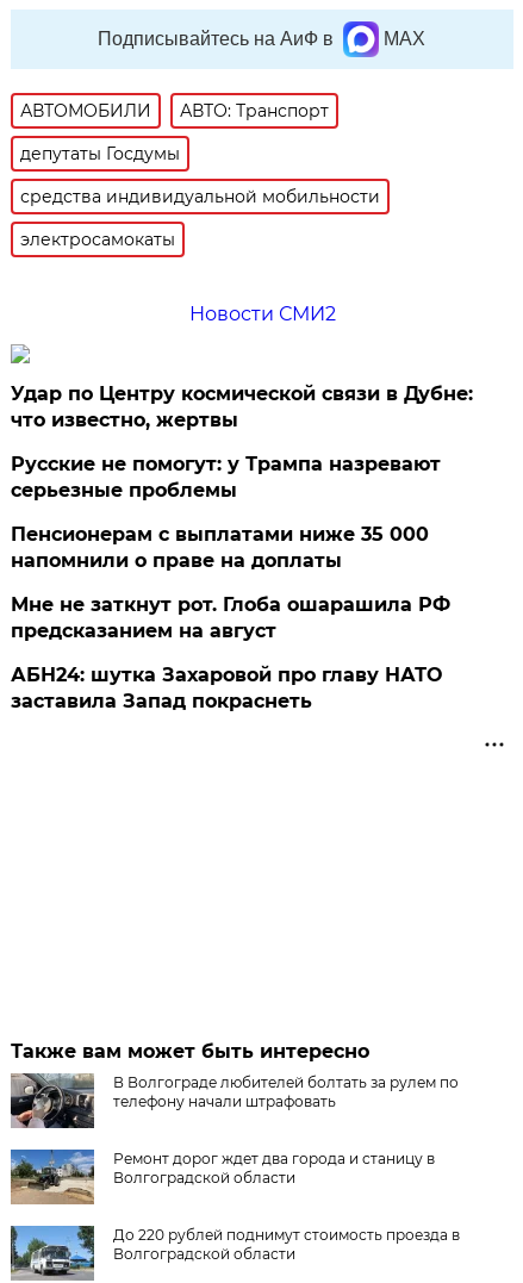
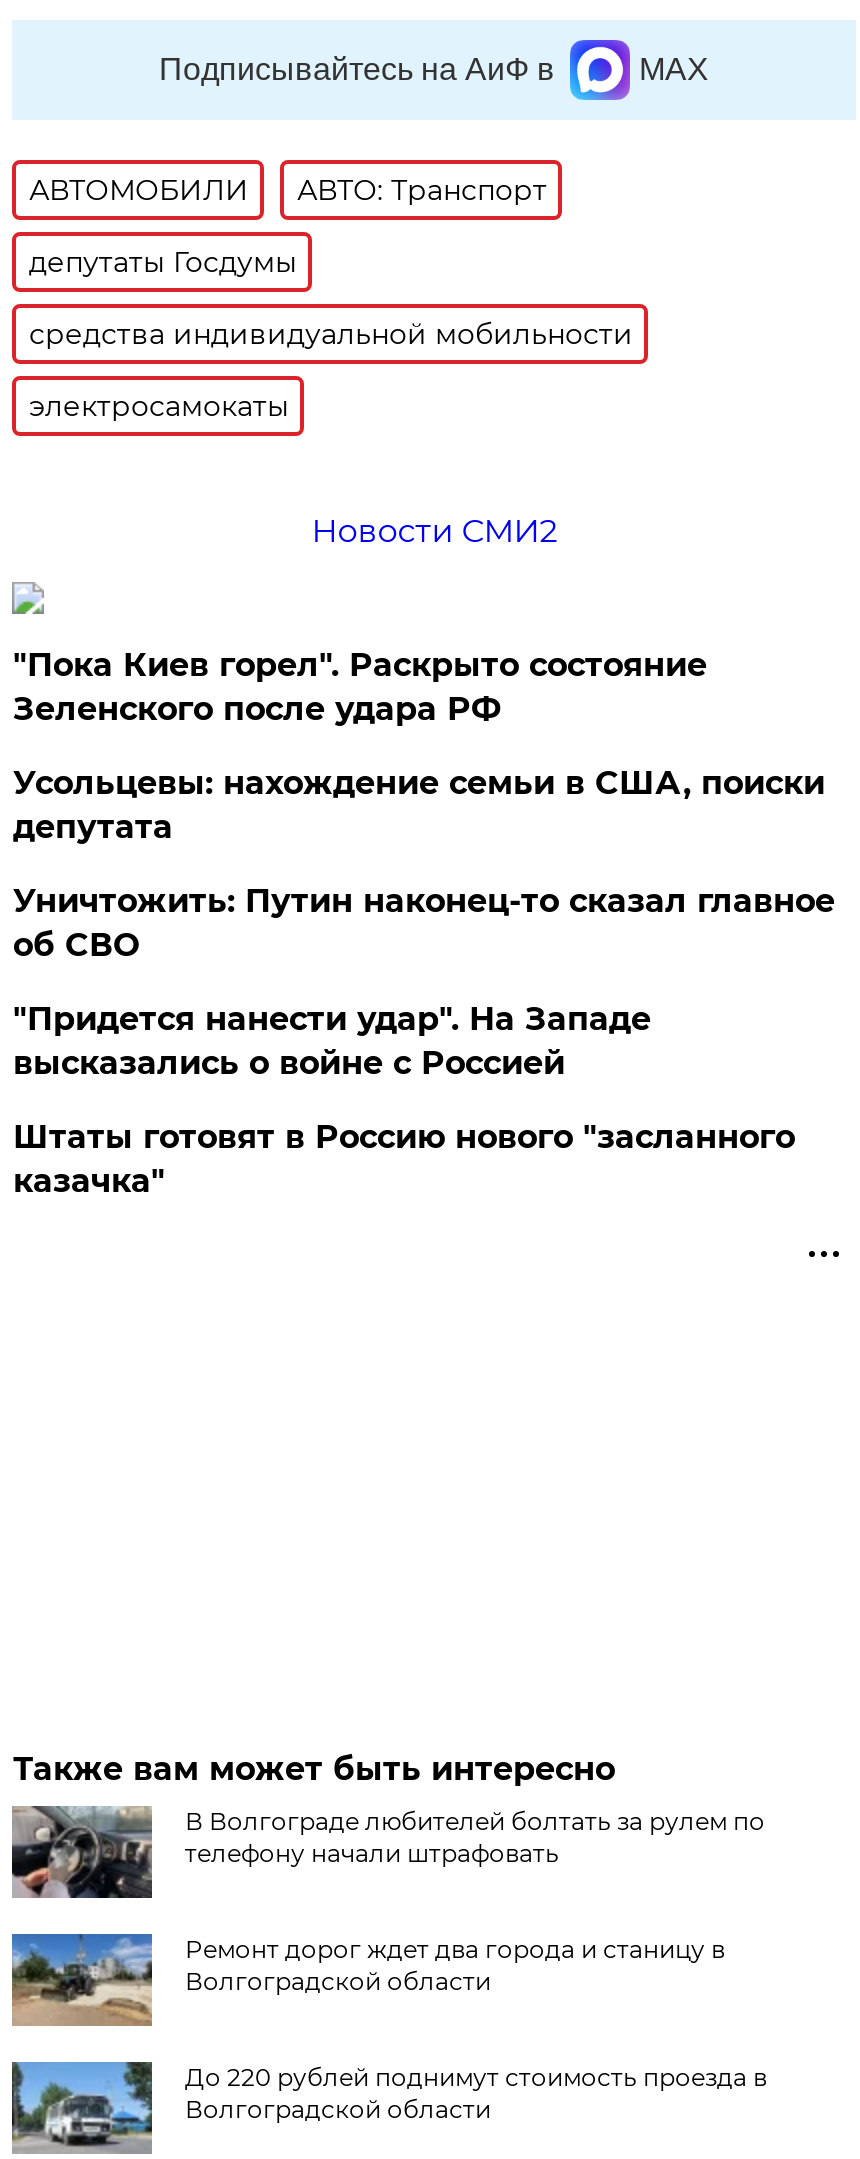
[11,382,473,431] Удар по Центру космической связи в Дубне: | что известно, жертвы -> [13,646,707,728] "Пока Киев горел". Раскрыто состояние | Зеленского после удара РФ
[11,453,441,502] Русские не помогут: у Трампа назревают | серьезные проблемы -> [13,764,825,846] Усольцевы: нахождение семьи в США, поиски | депутата
[11,523,429,572] Пенсионерам с выплатами ниже 35 000 | напомнили о праве на доплаты -> [13,882,835,964] Уничтожить: Путин наконец-то сказал главное | об СВО
[11,593,451,642] Мне не заткнут рот. Глоба ошарашила РФ | предсказанием на август -> [13,1000,651,1082] "Придется нанести удар". На Западе | высказались о войне с Россией
[11,664,442,712] АБН24: шутка Захаровой про главу НАТО | заставила Запад покраснеть -> [13,1118,795,1200] Штаты готовят в Россию нового "засланного | казачка"

